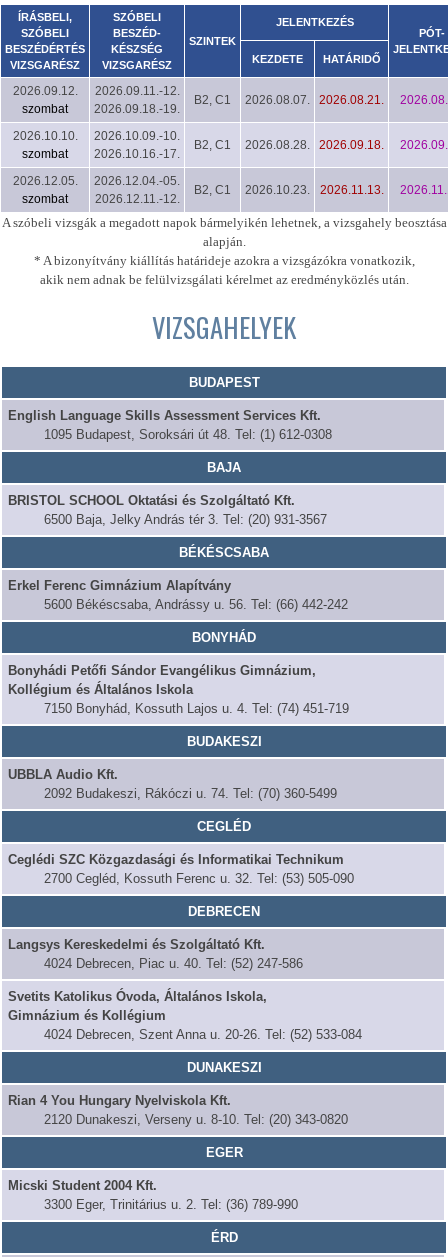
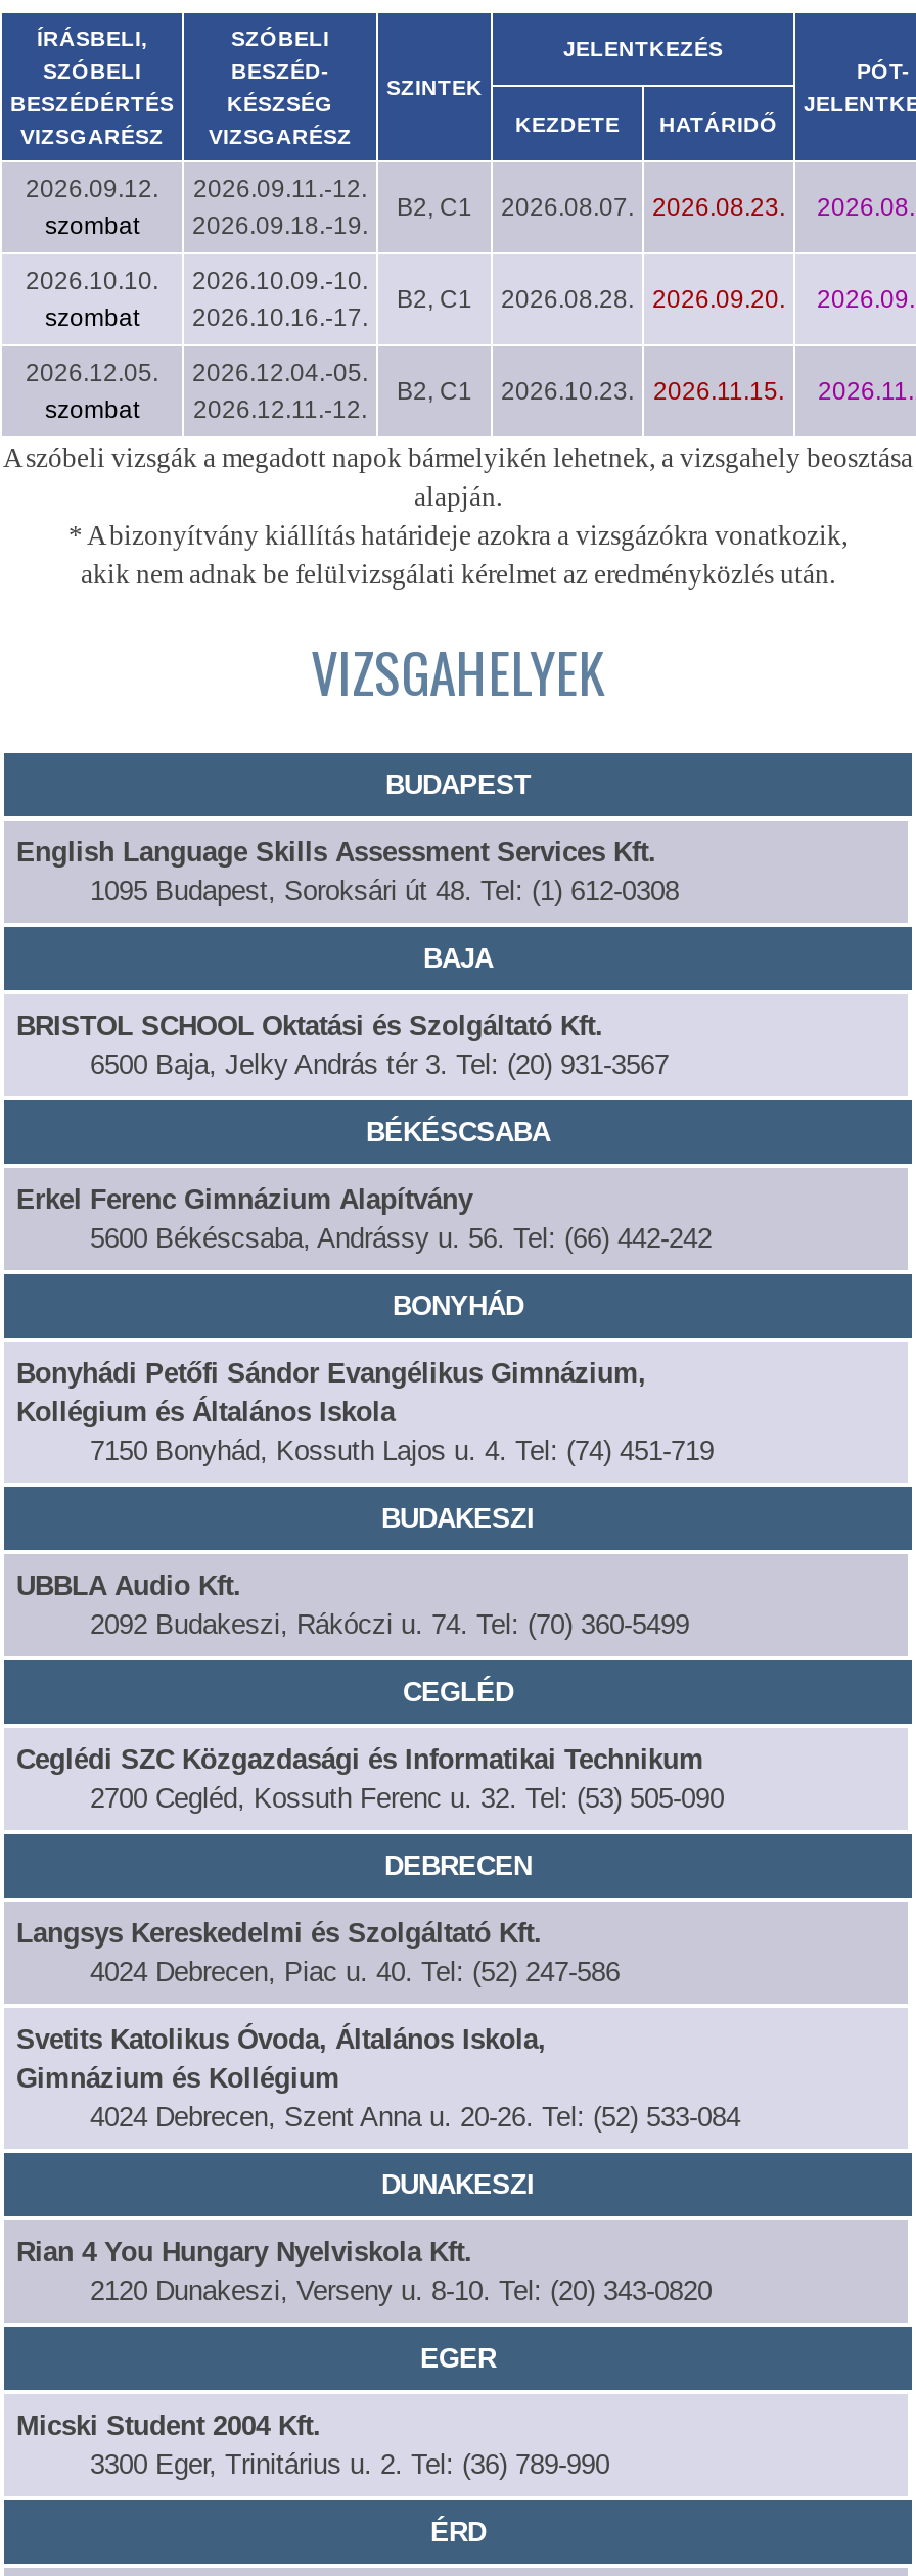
[319,93,384,107] 2026.08.21. -> [652,193,785,222] 2026.08.23.
[319,138,384,152] 2026.09.18. -> [652,285,785,314] 2026.09.20.
[319,183,383,197] 2026.11.13. -> [653,377,784,406] 2026.11.15.

